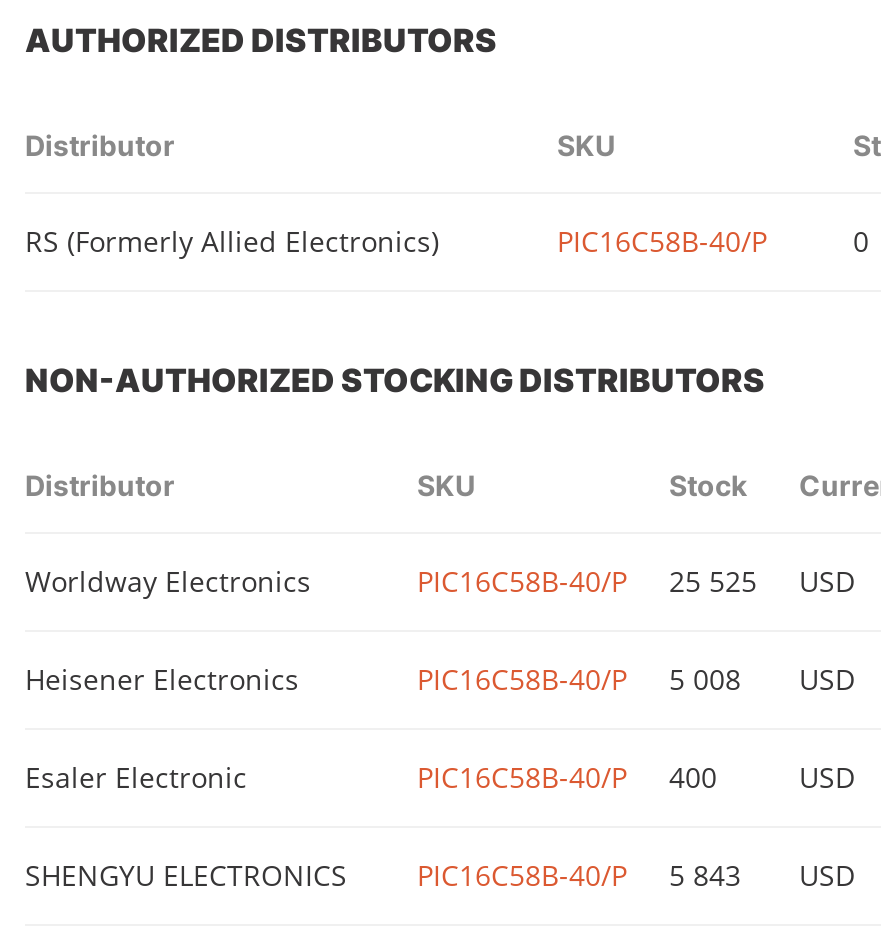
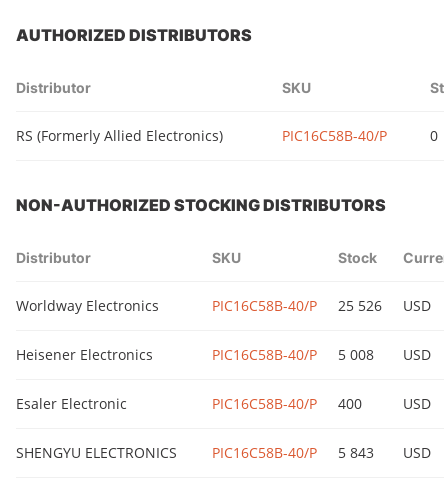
[417,563,855,601] PIC16C58B-40/P 25 525 USD -> [212,296,431,315] PIC16C58B-40/P 25 526 USD

